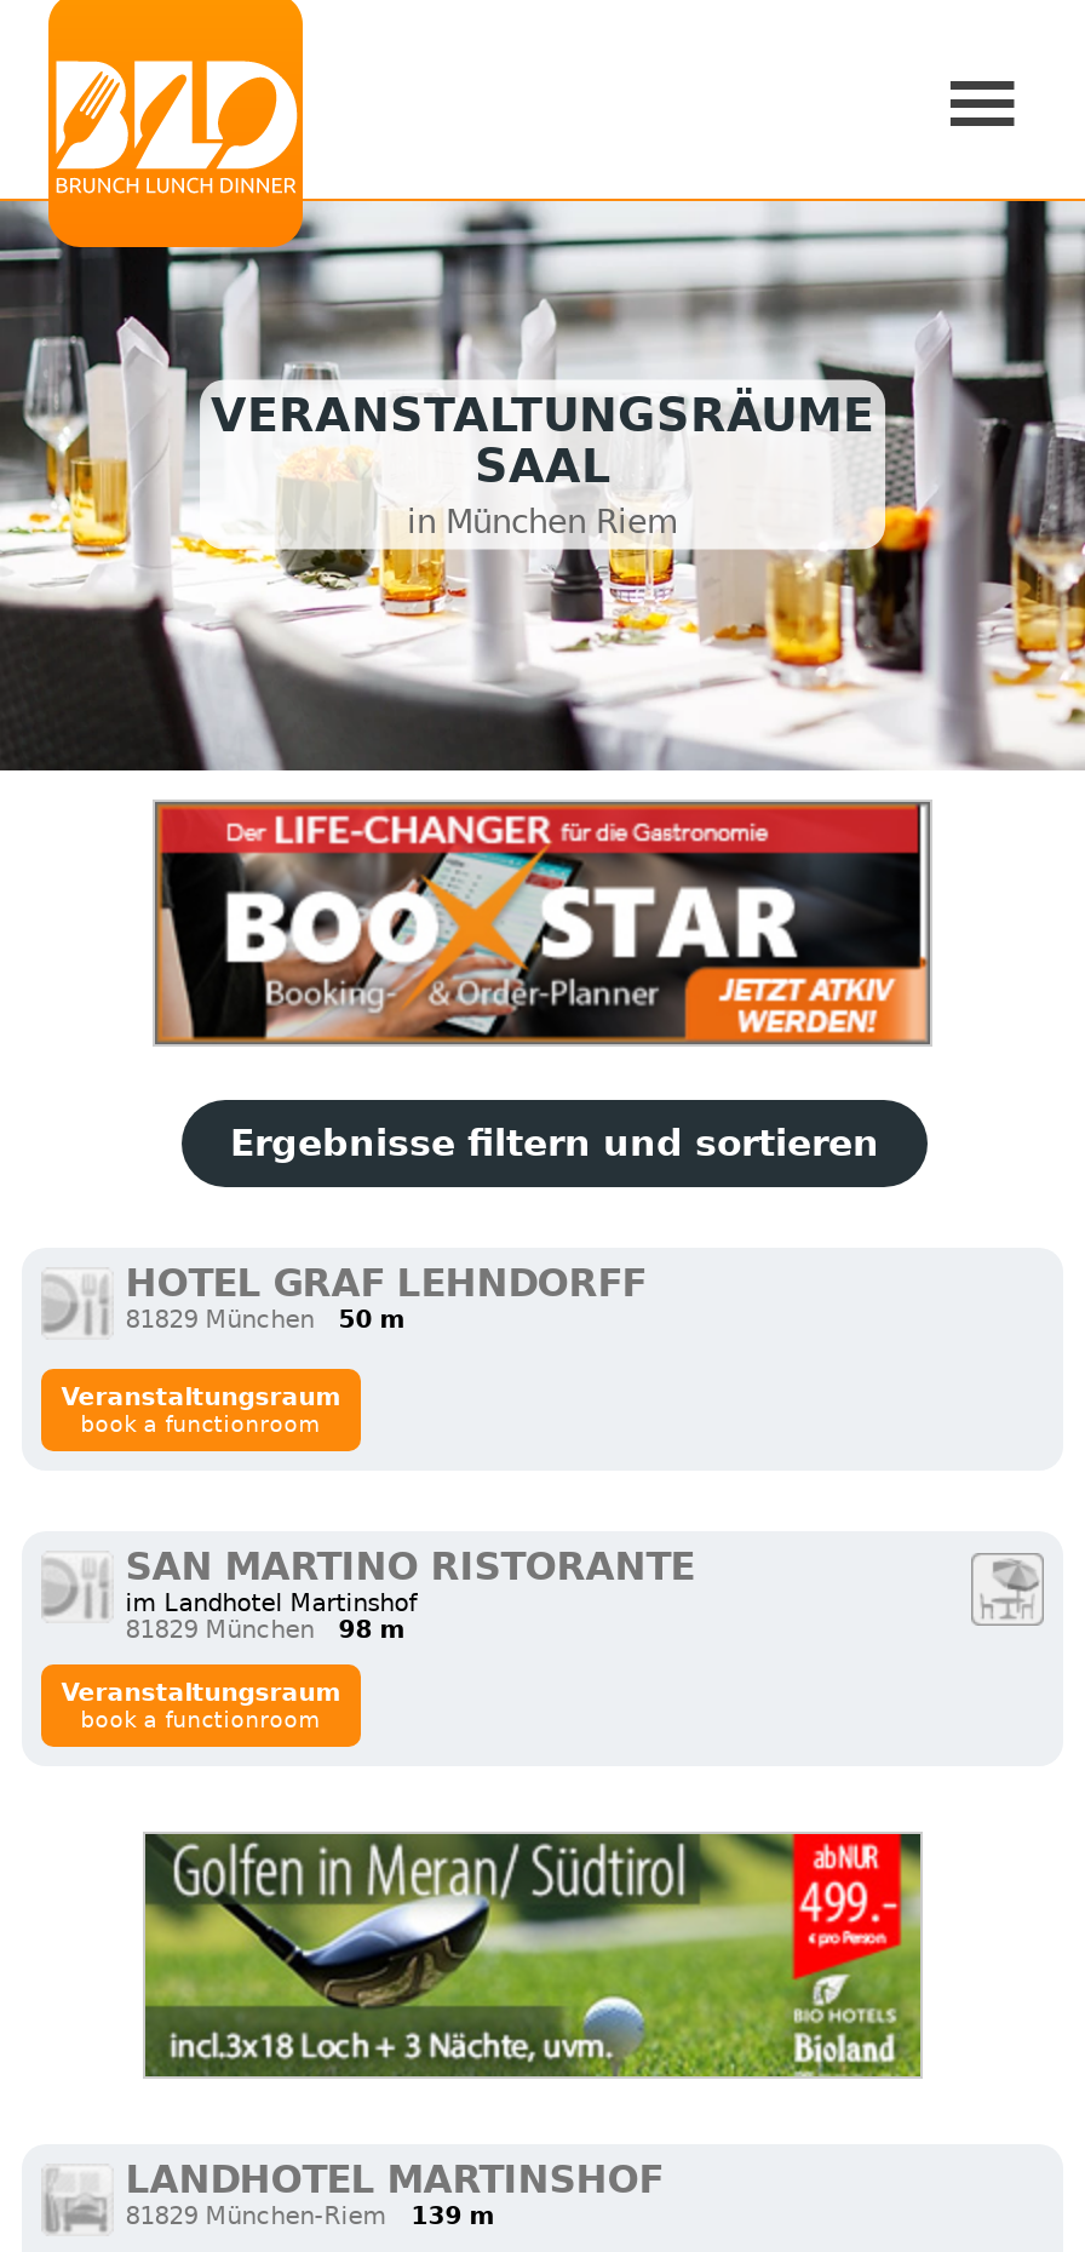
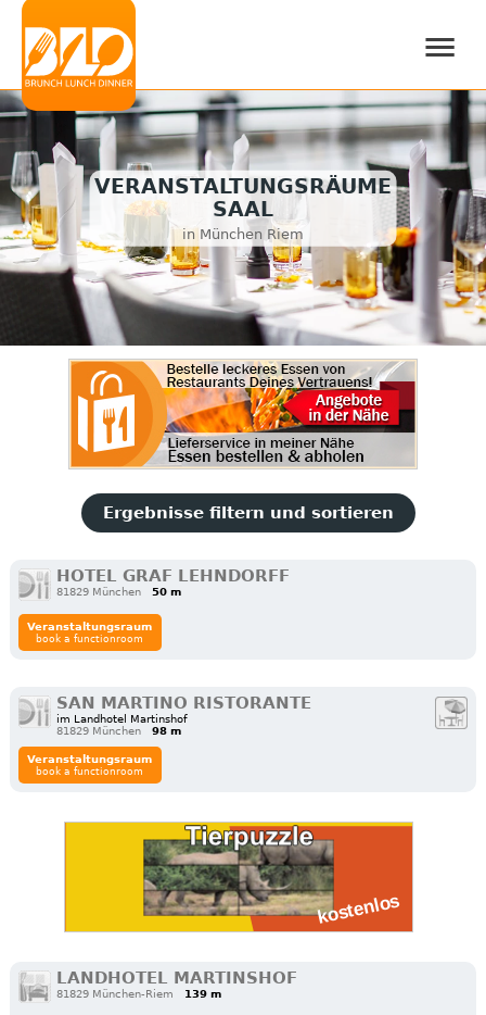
[153,800,932,1047] [image] -> [69,360,417,468] [image]
[143,1832,923,2079] [image] -> [64,822,413,932] [image]

